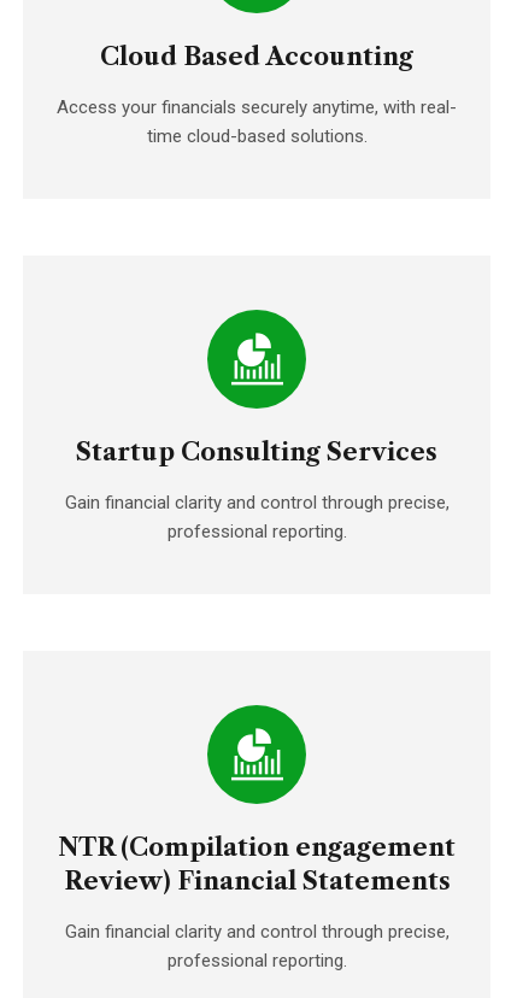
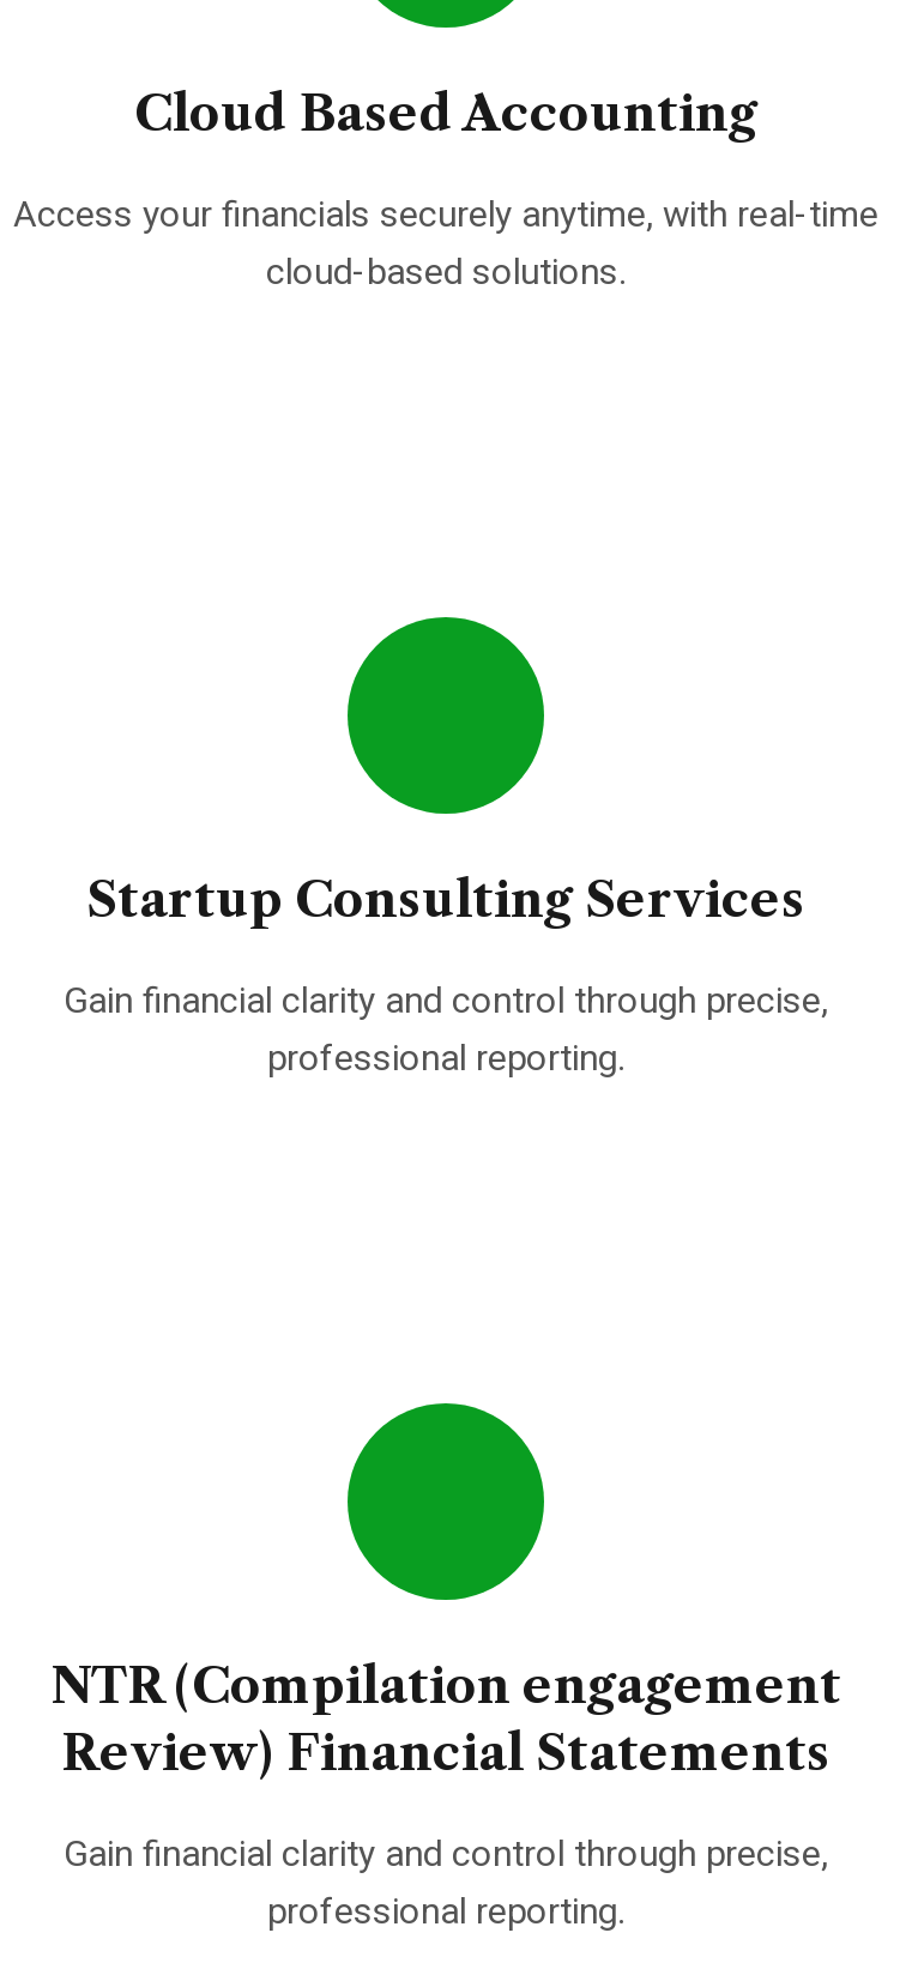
[230,324,293,387] [image] -> none
[230,720,293,782] [image] -> none

